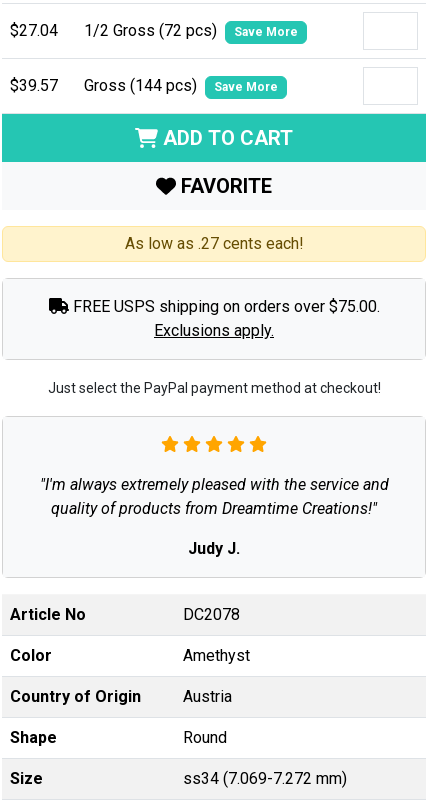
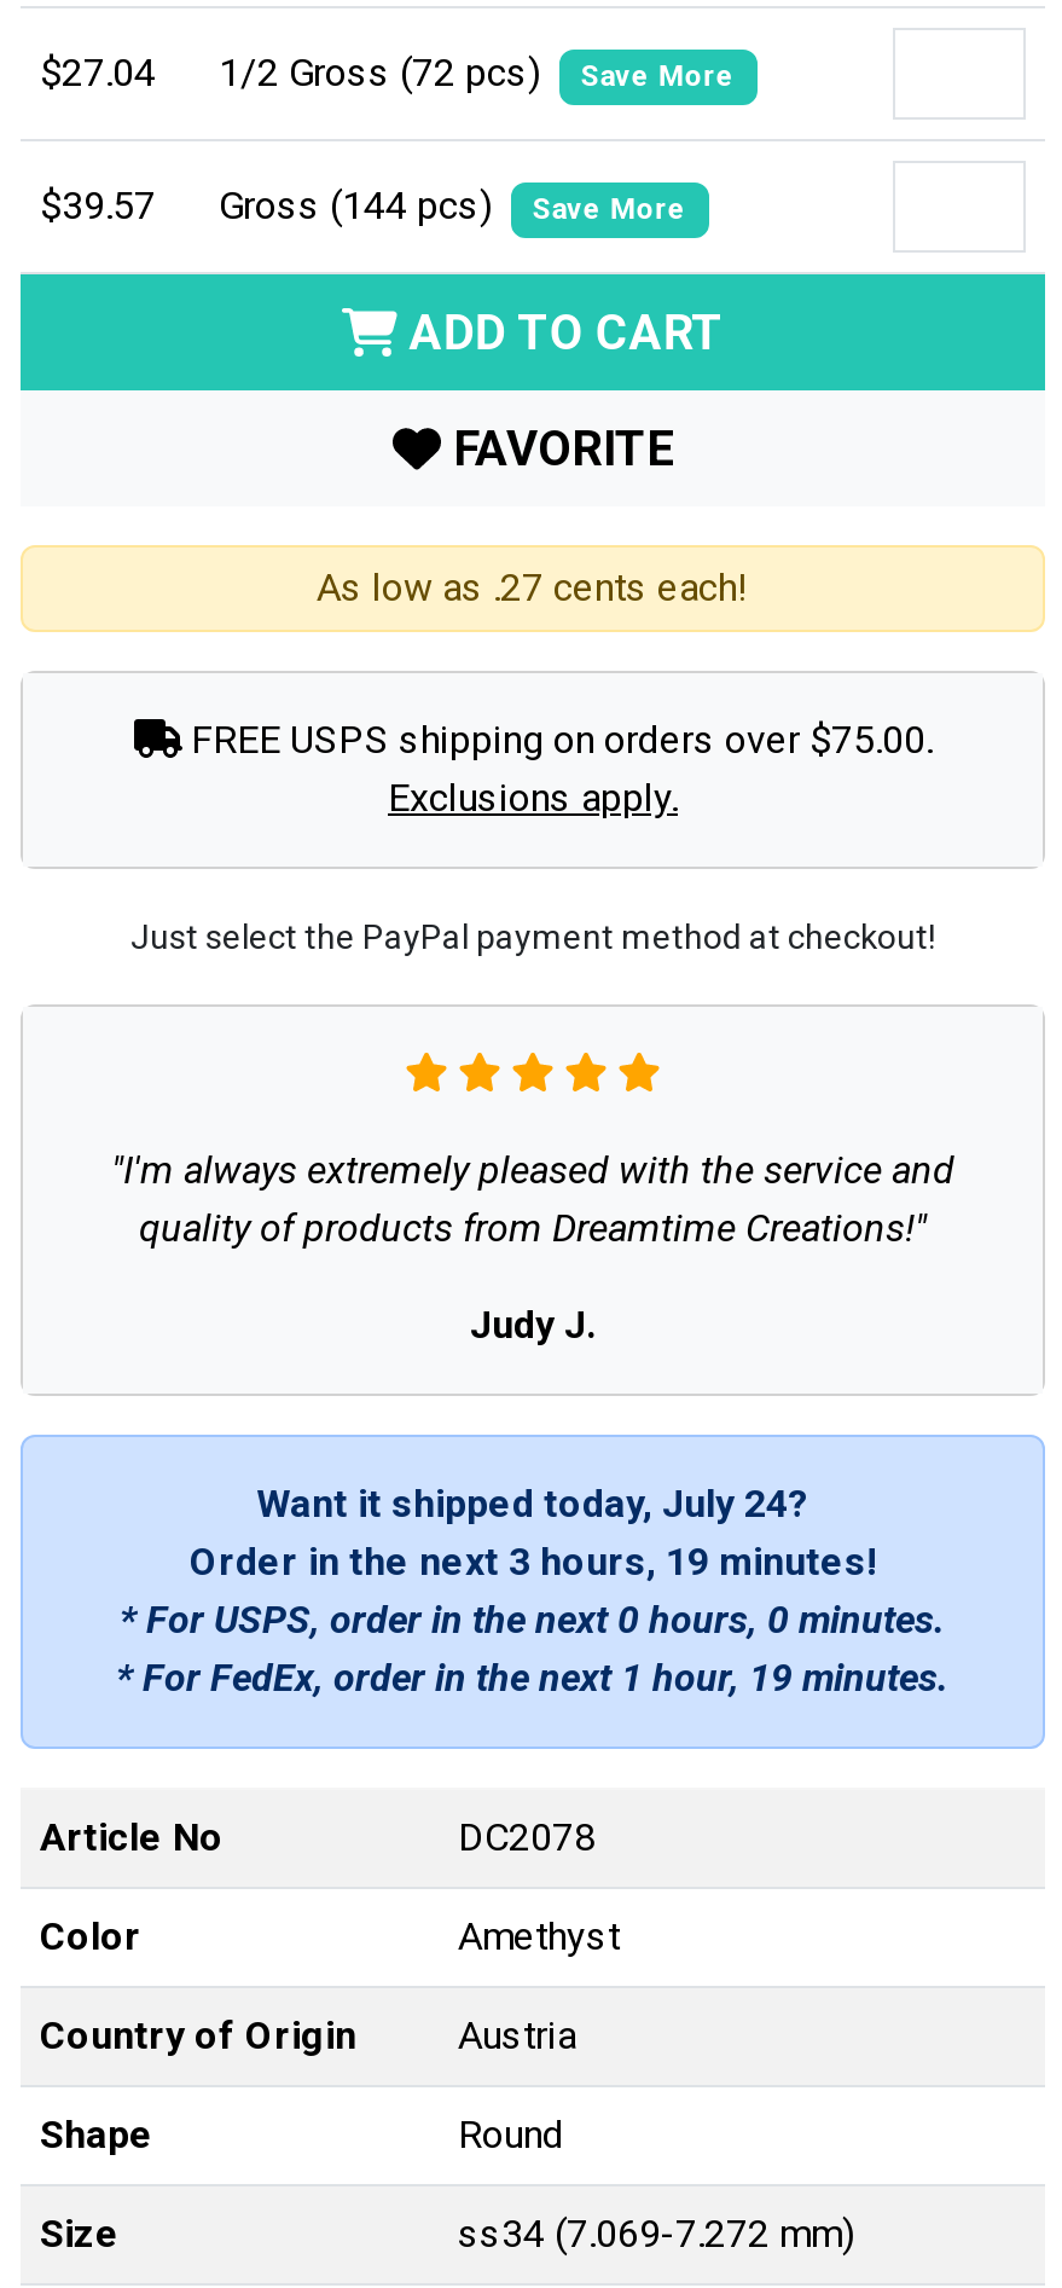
none -> [21,1435,1045,1749] [image] | Want it shipped today, July 24? | Order in the next 3 hours, 19 minutes! | * For USPS, order in the next 0 hours, 0 minutes. | * For FedEx, order in the next 1 hour, 19 minutes.

